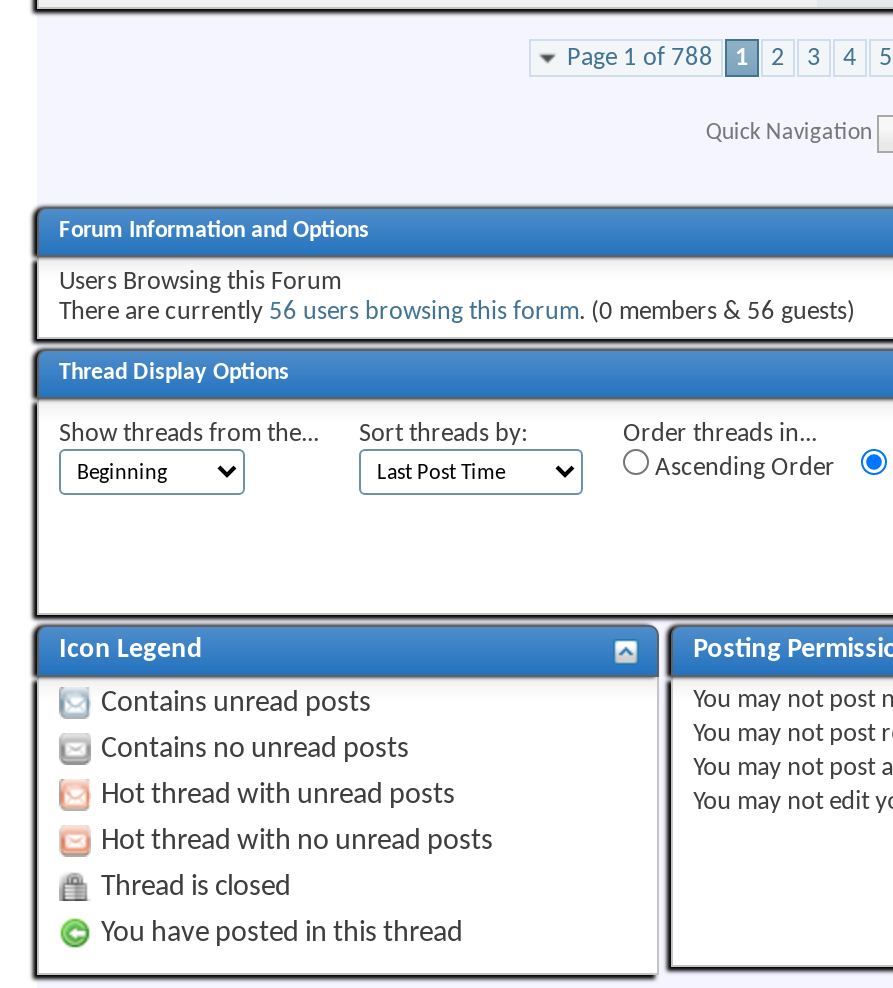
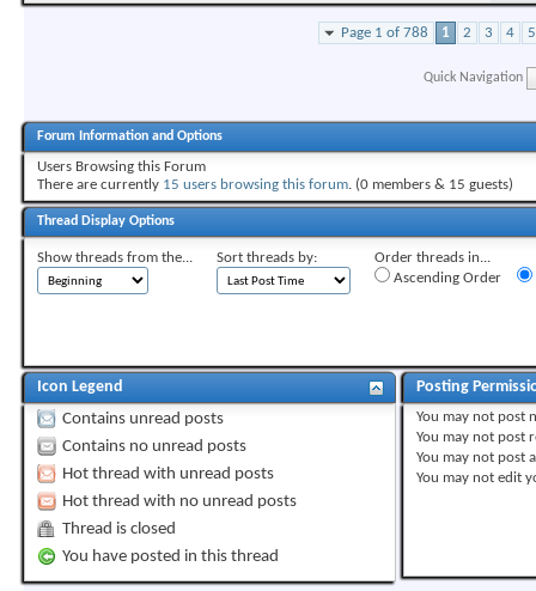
[59,299,855,325] There are currently 56 users browsing this forum. (0 members & 56 guests) -> [37,177,513,192] There are currently 15 users browsing this forum. (0 members & 15 guests)

